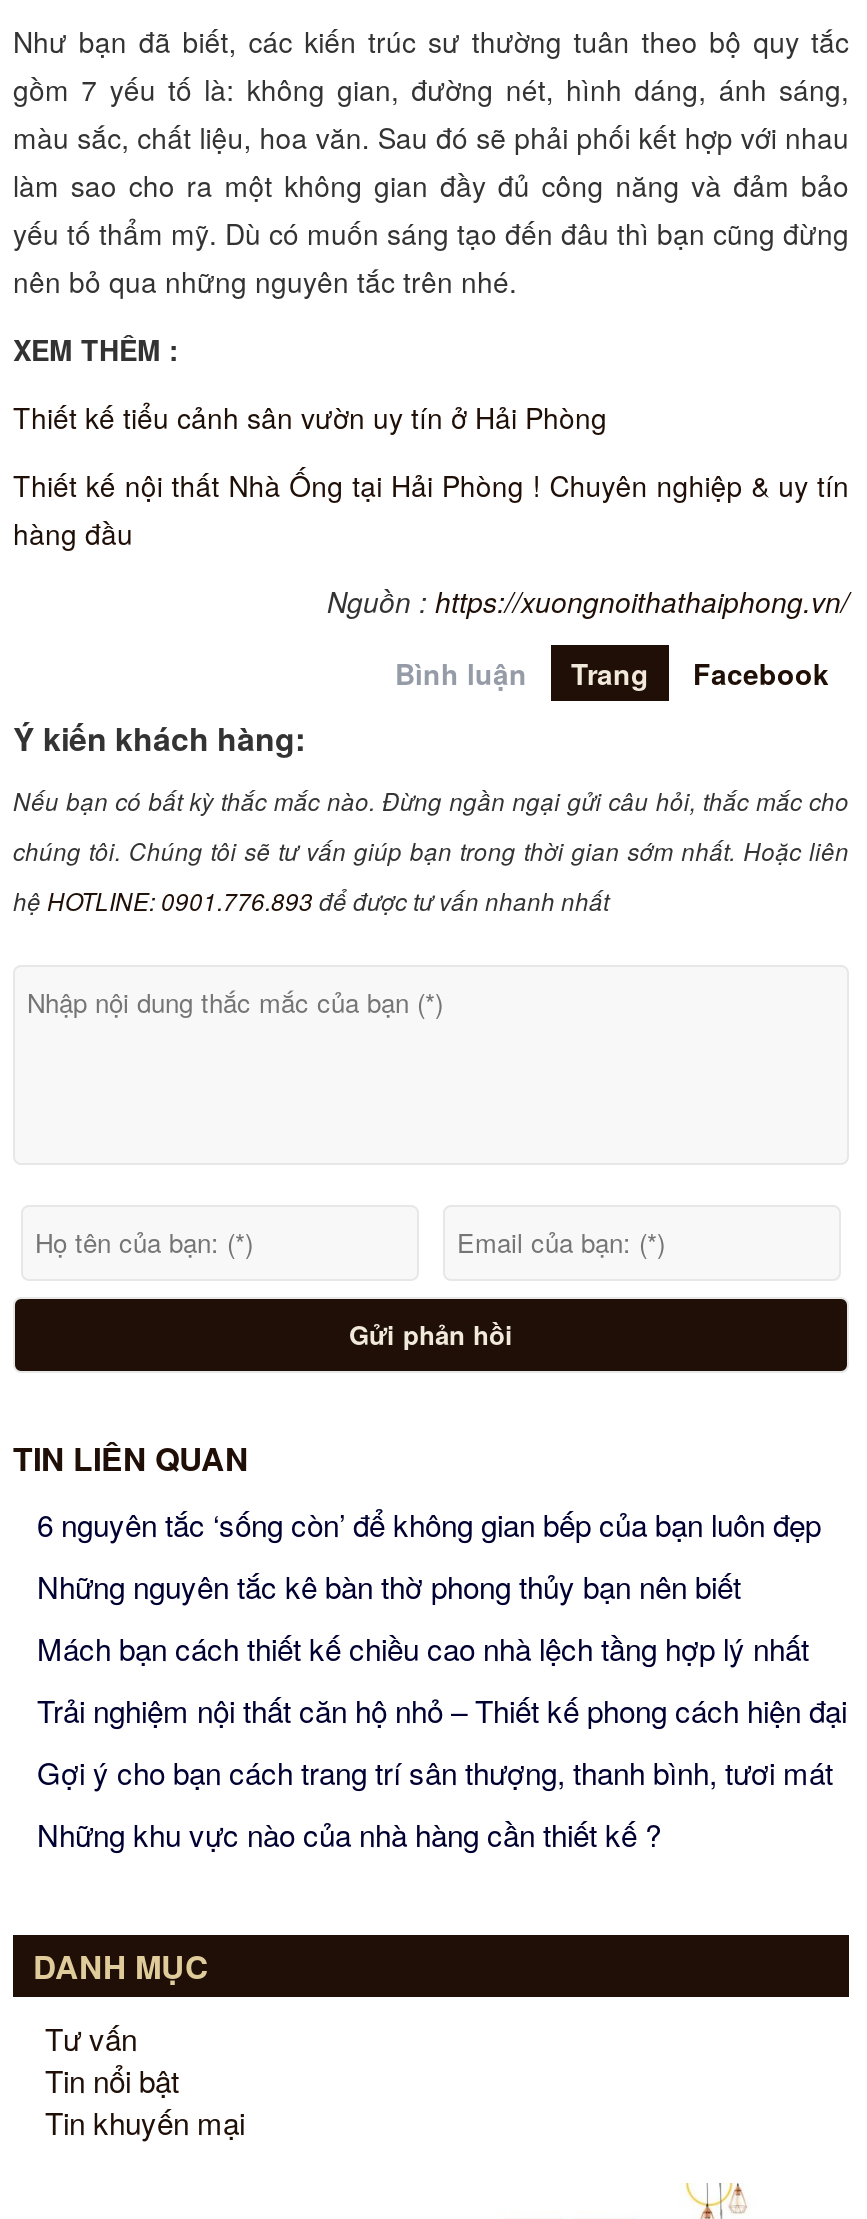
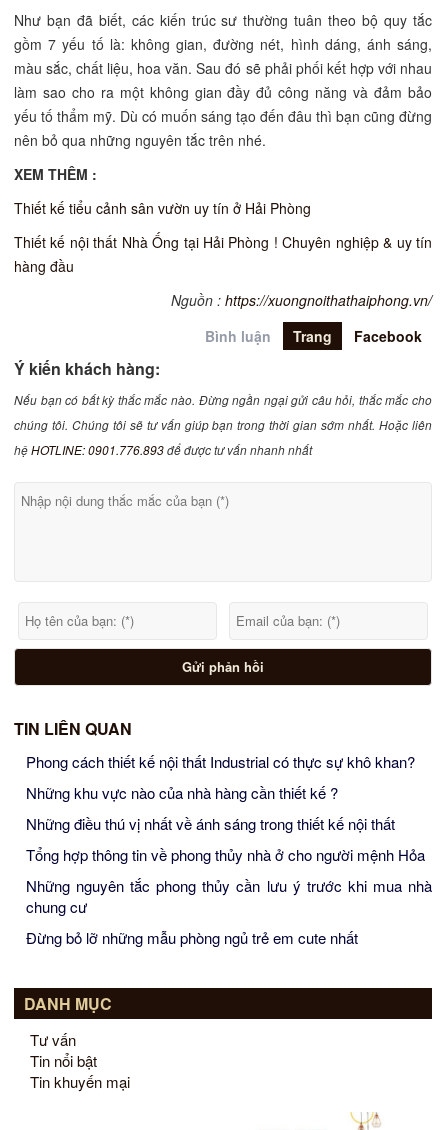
[37,1503,847,1793] 6 nguyên tắc ‘sống còn’ để không gian bếp của bạn luôn đẹp | Những nguyên tắc kê bàn thờ phong thủy bạn nên biết | Mách bạn cách thiết kế chiều cao nhà lệch tầng hợp lý nhất | Trải nghiệm nội thất căn hộ nhỏ – Thiết kế phong cách hiện đại | Gợi ý cho bạn cách trang trí sân thượng, thanh bình, tươi mát -> [26,751,415,772] Phong cách thiết kế nội thất Industrial có thực sự khô khan?
moved [37,1813,661,1855] -> [26,782,338,803]: Những khu vực nào của nhà hàng cần thiết kế ?
none -> [26,813,432,948] Những điều thú vị nhất về ánh sáng trong thiết kế nội thất | Tổng hợp thông tin về phong thủy nhà ở cho người mệnh Hỏa | Những nguyên tắc phong thủy cần lưu ý trước khi mua nhà | chung cư | Đừng bỏ lỡ những mẫu phòng ngủ trẻ em cute nhất

